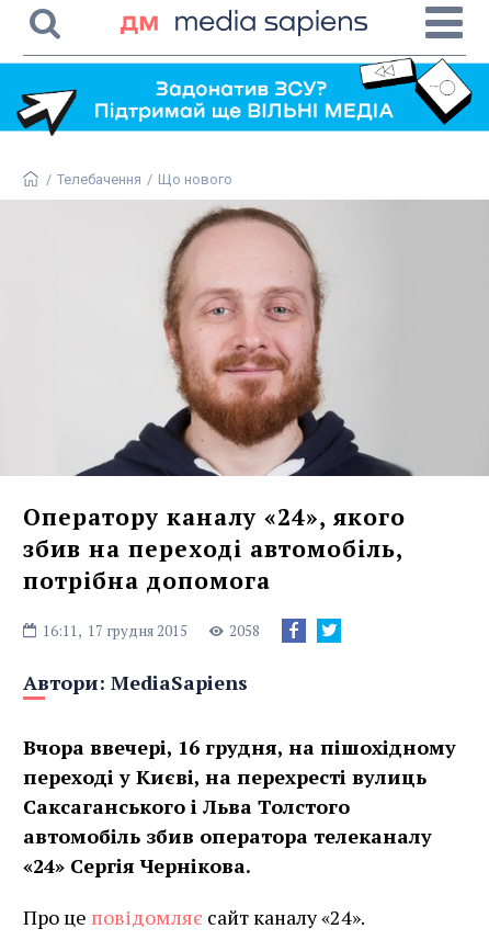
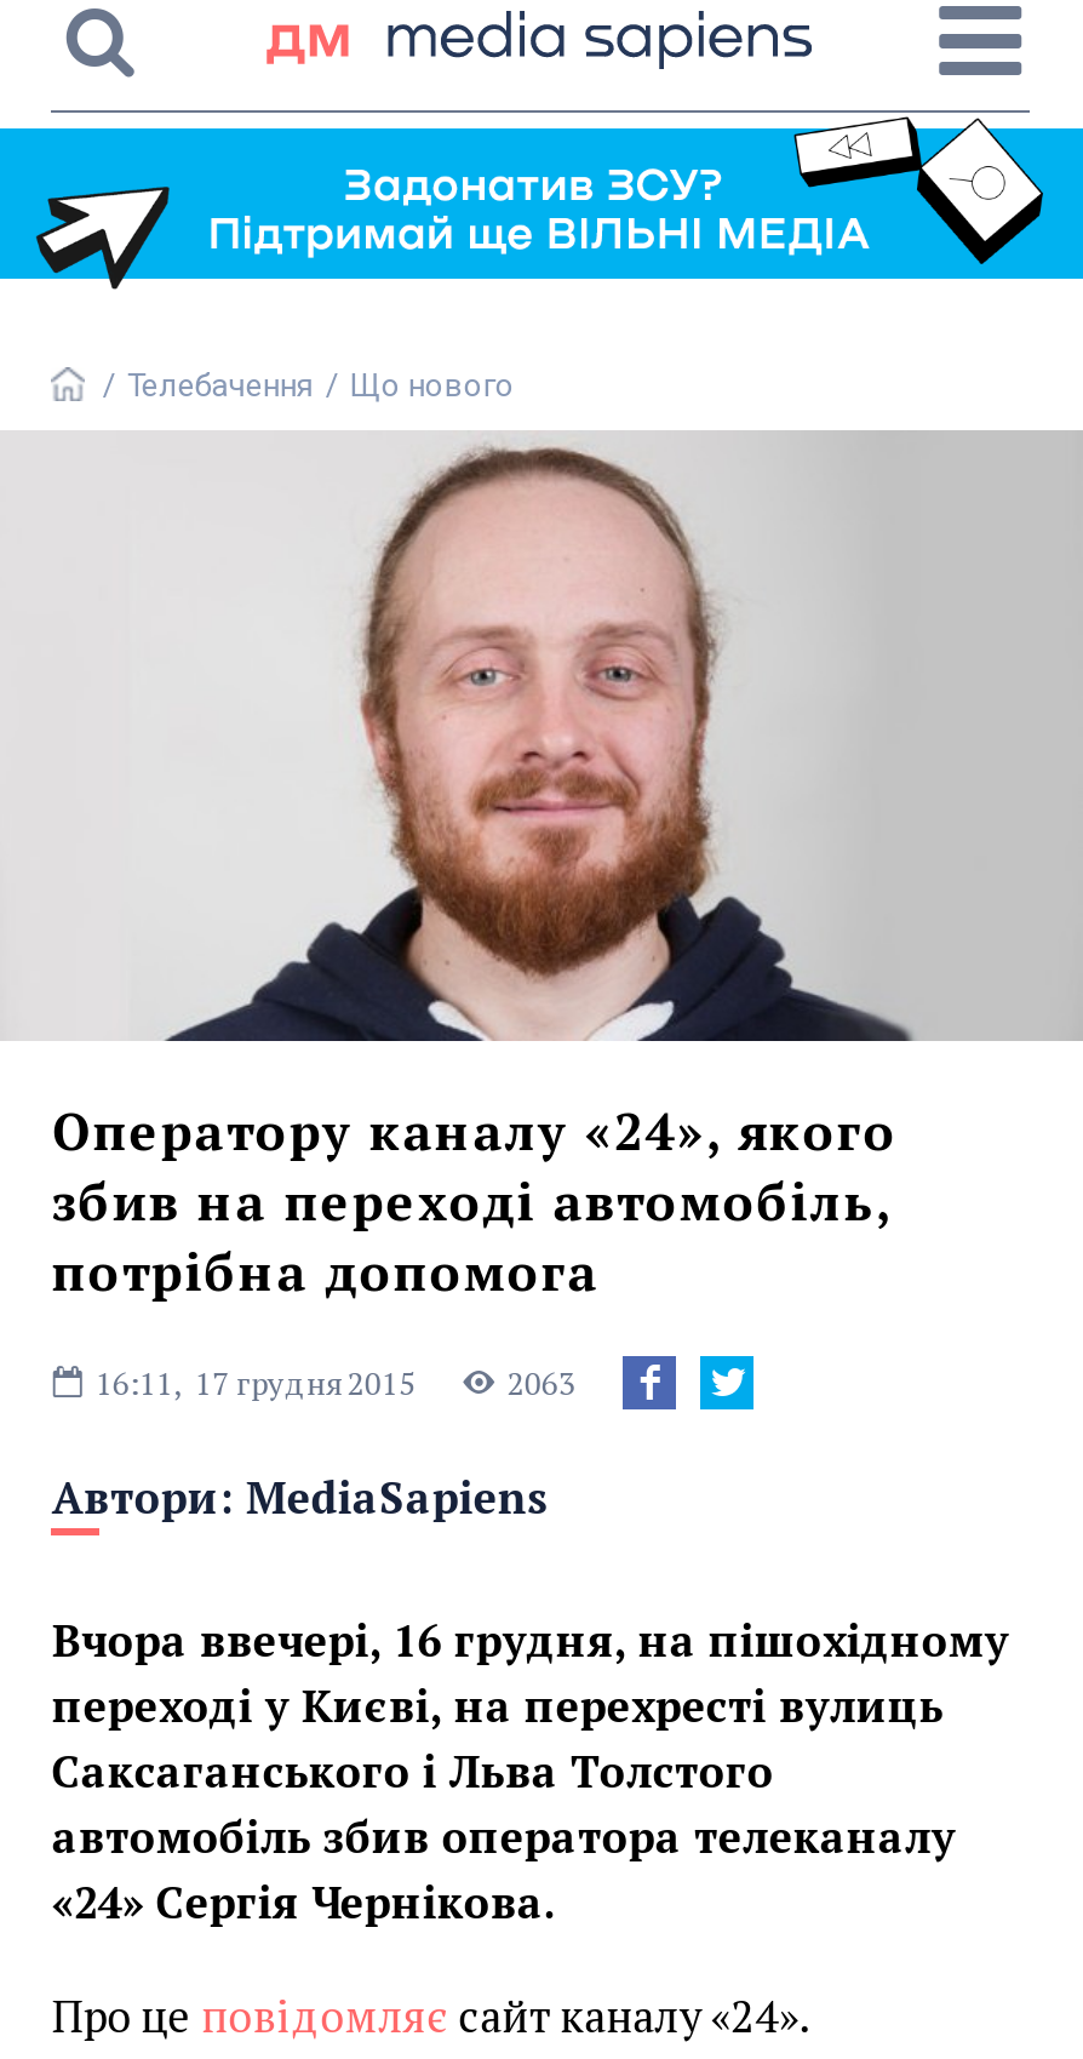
[230,621,260,641] 2058 -> [507,1362,575,1406] 2063

